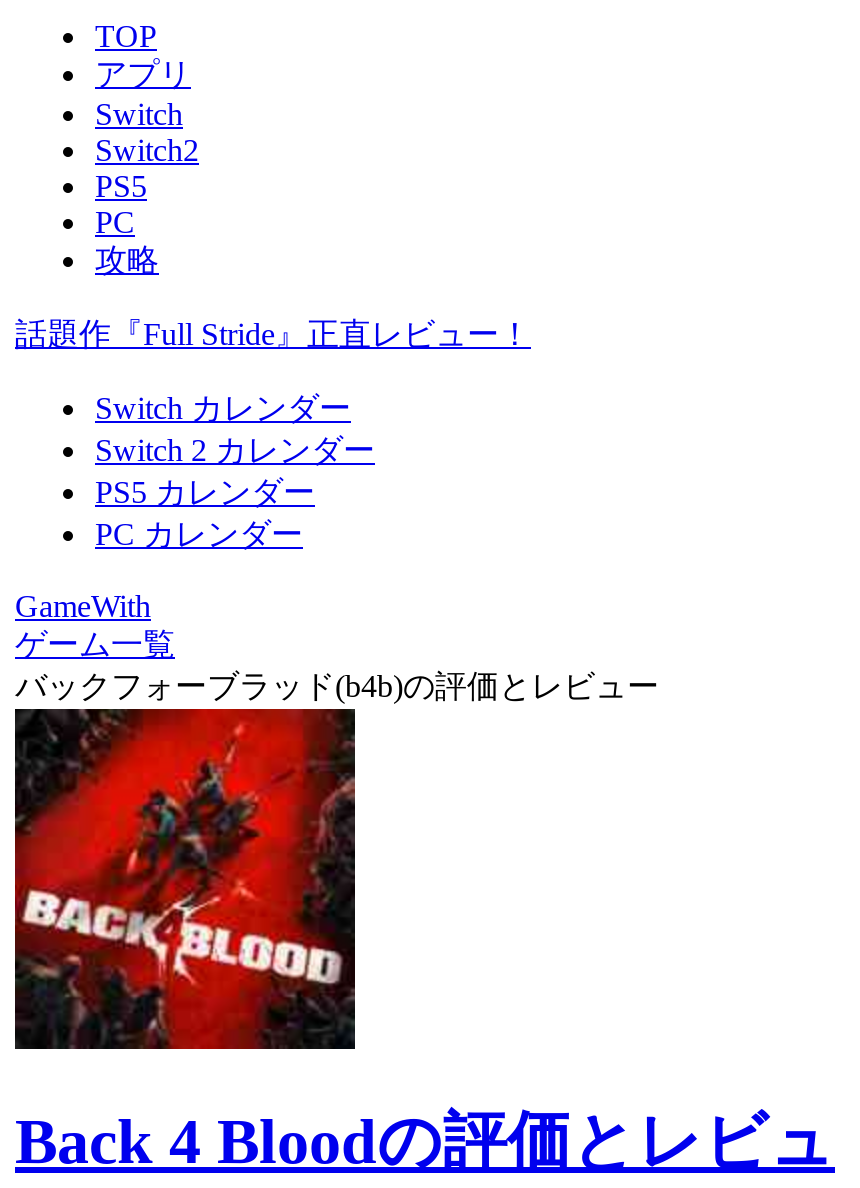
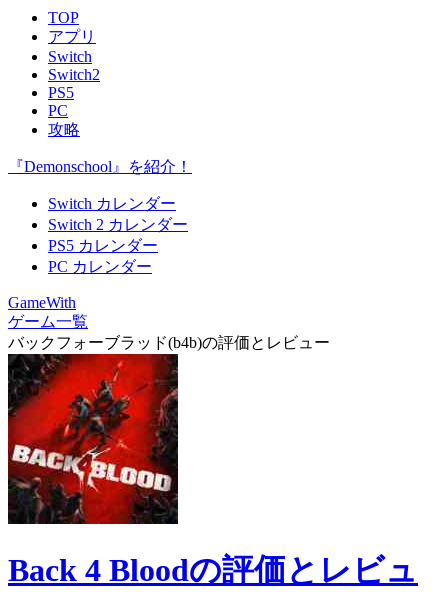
[15,317,531,351] 話題作『Full Stride』正直レビュー！ -> [8,158,192,175] 『Demonschool』を紹介！

